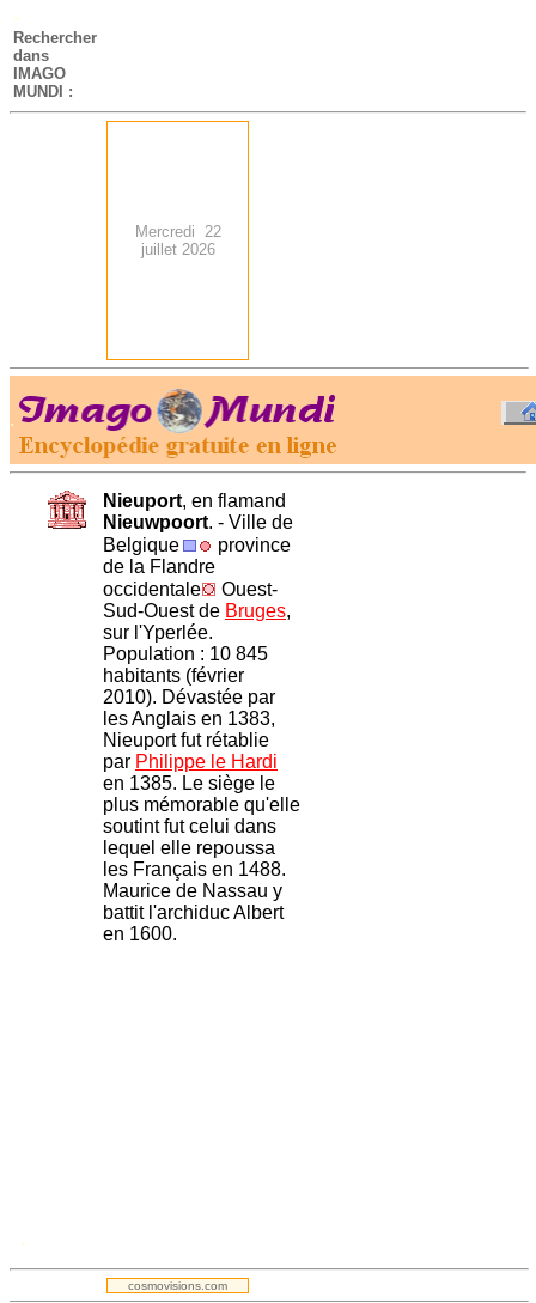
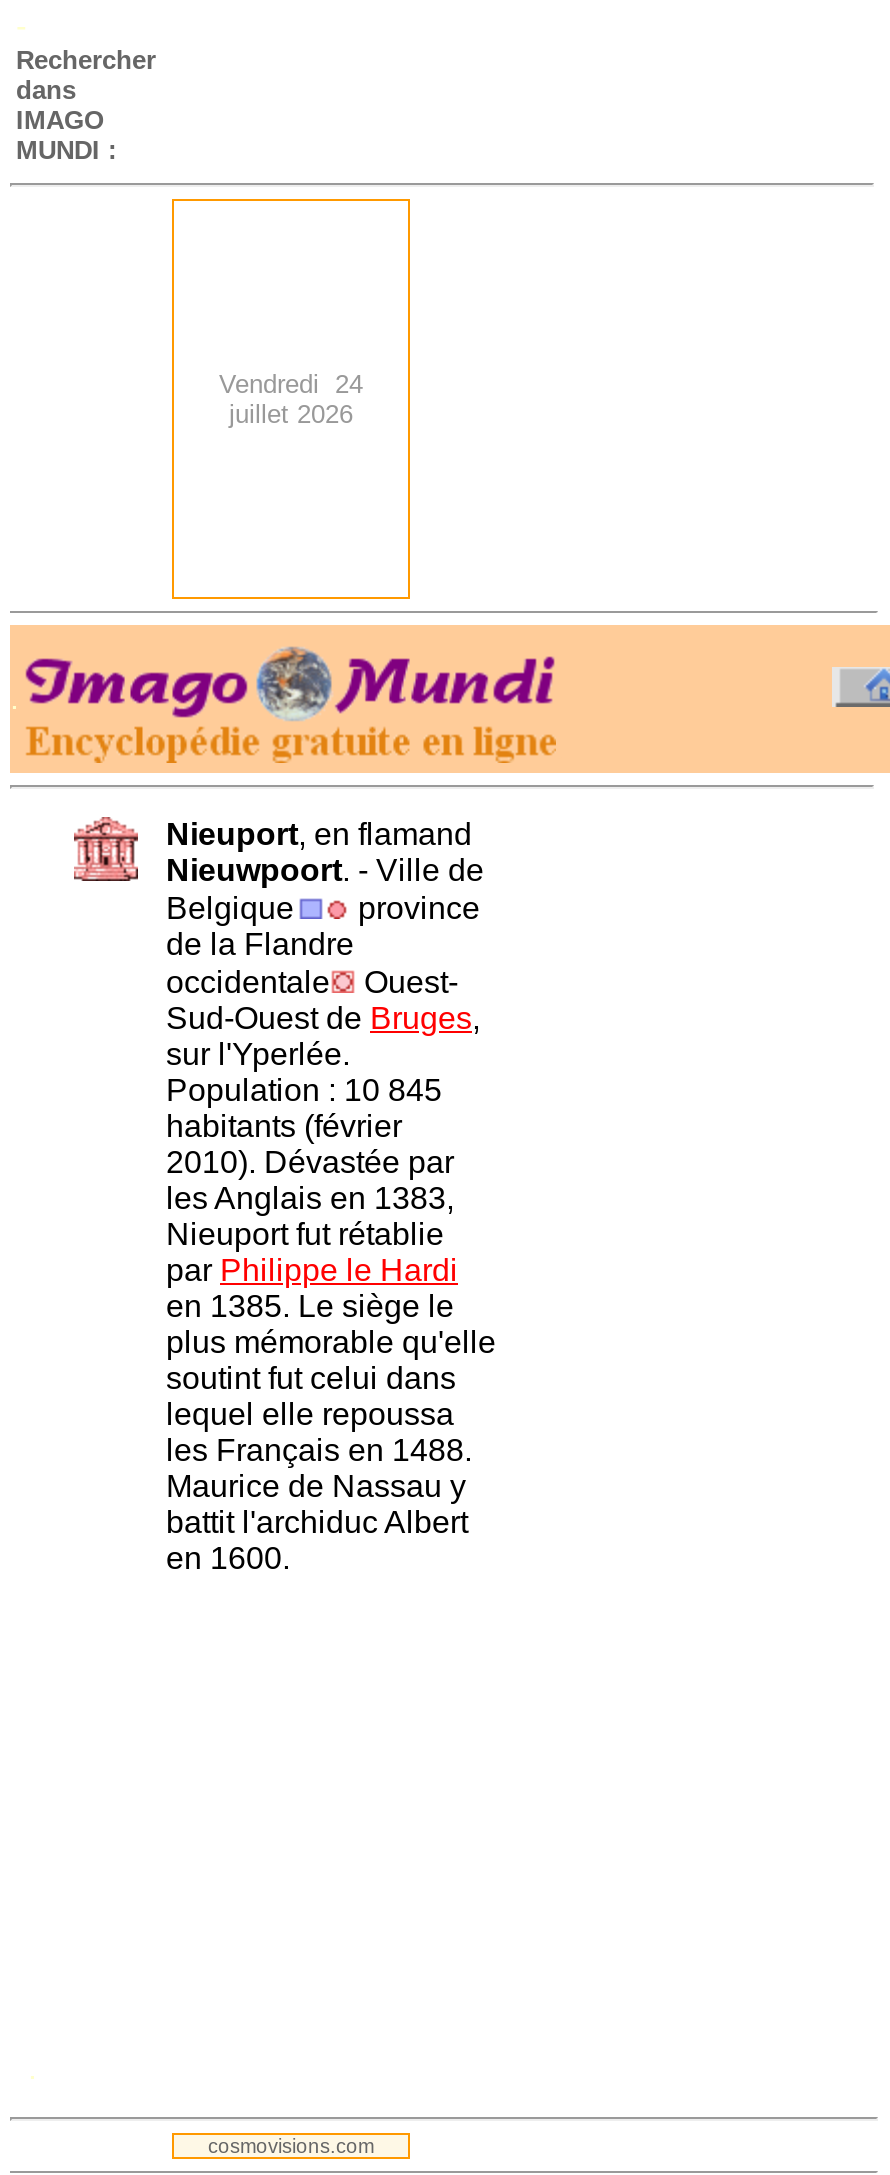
[135,223,221,240] Mercredi 22 -> [219,369,363,399] Vendredi 24

